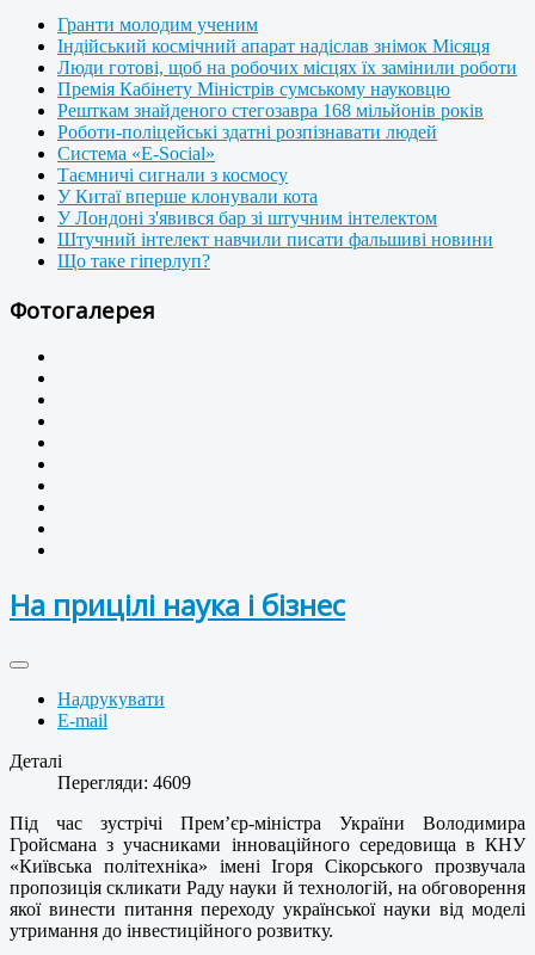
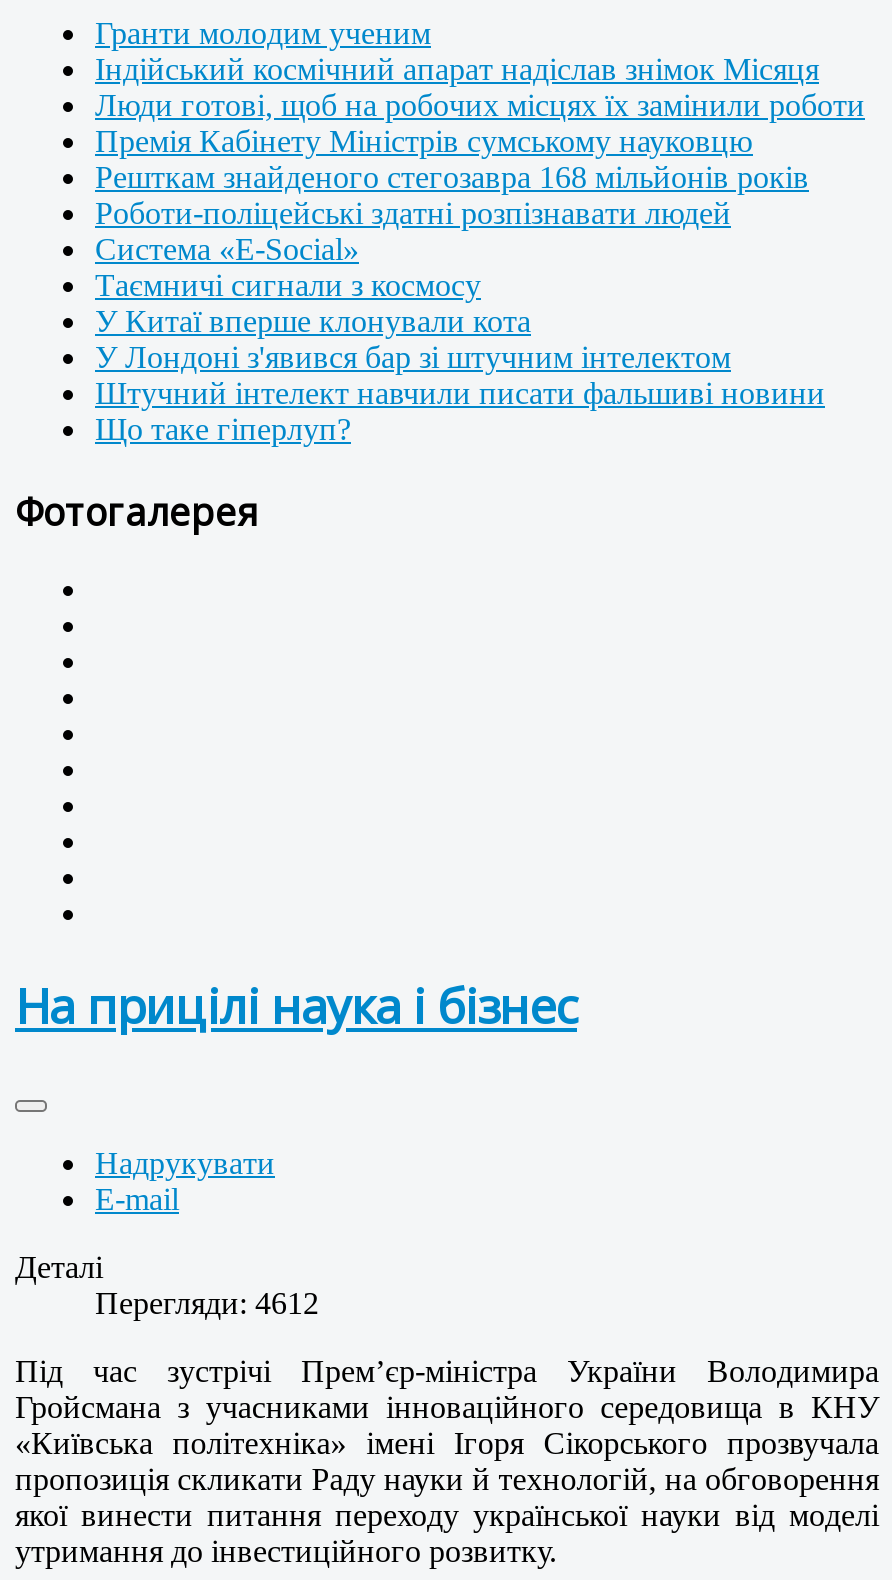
[57,773,191,793] Перегляди: 4609 -> [95,1286,319,1320] Перегляди: 4612

